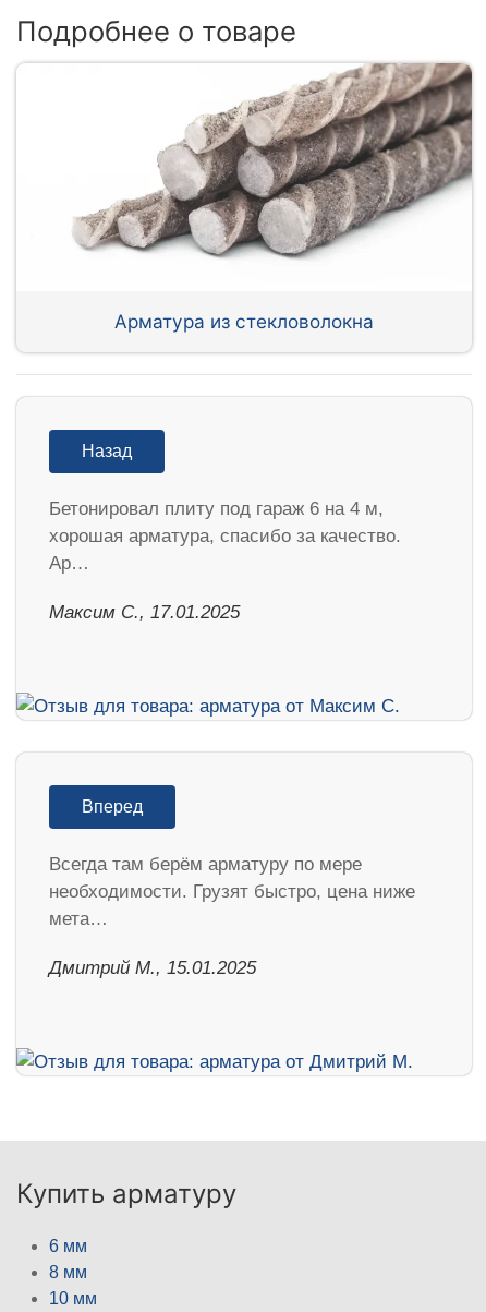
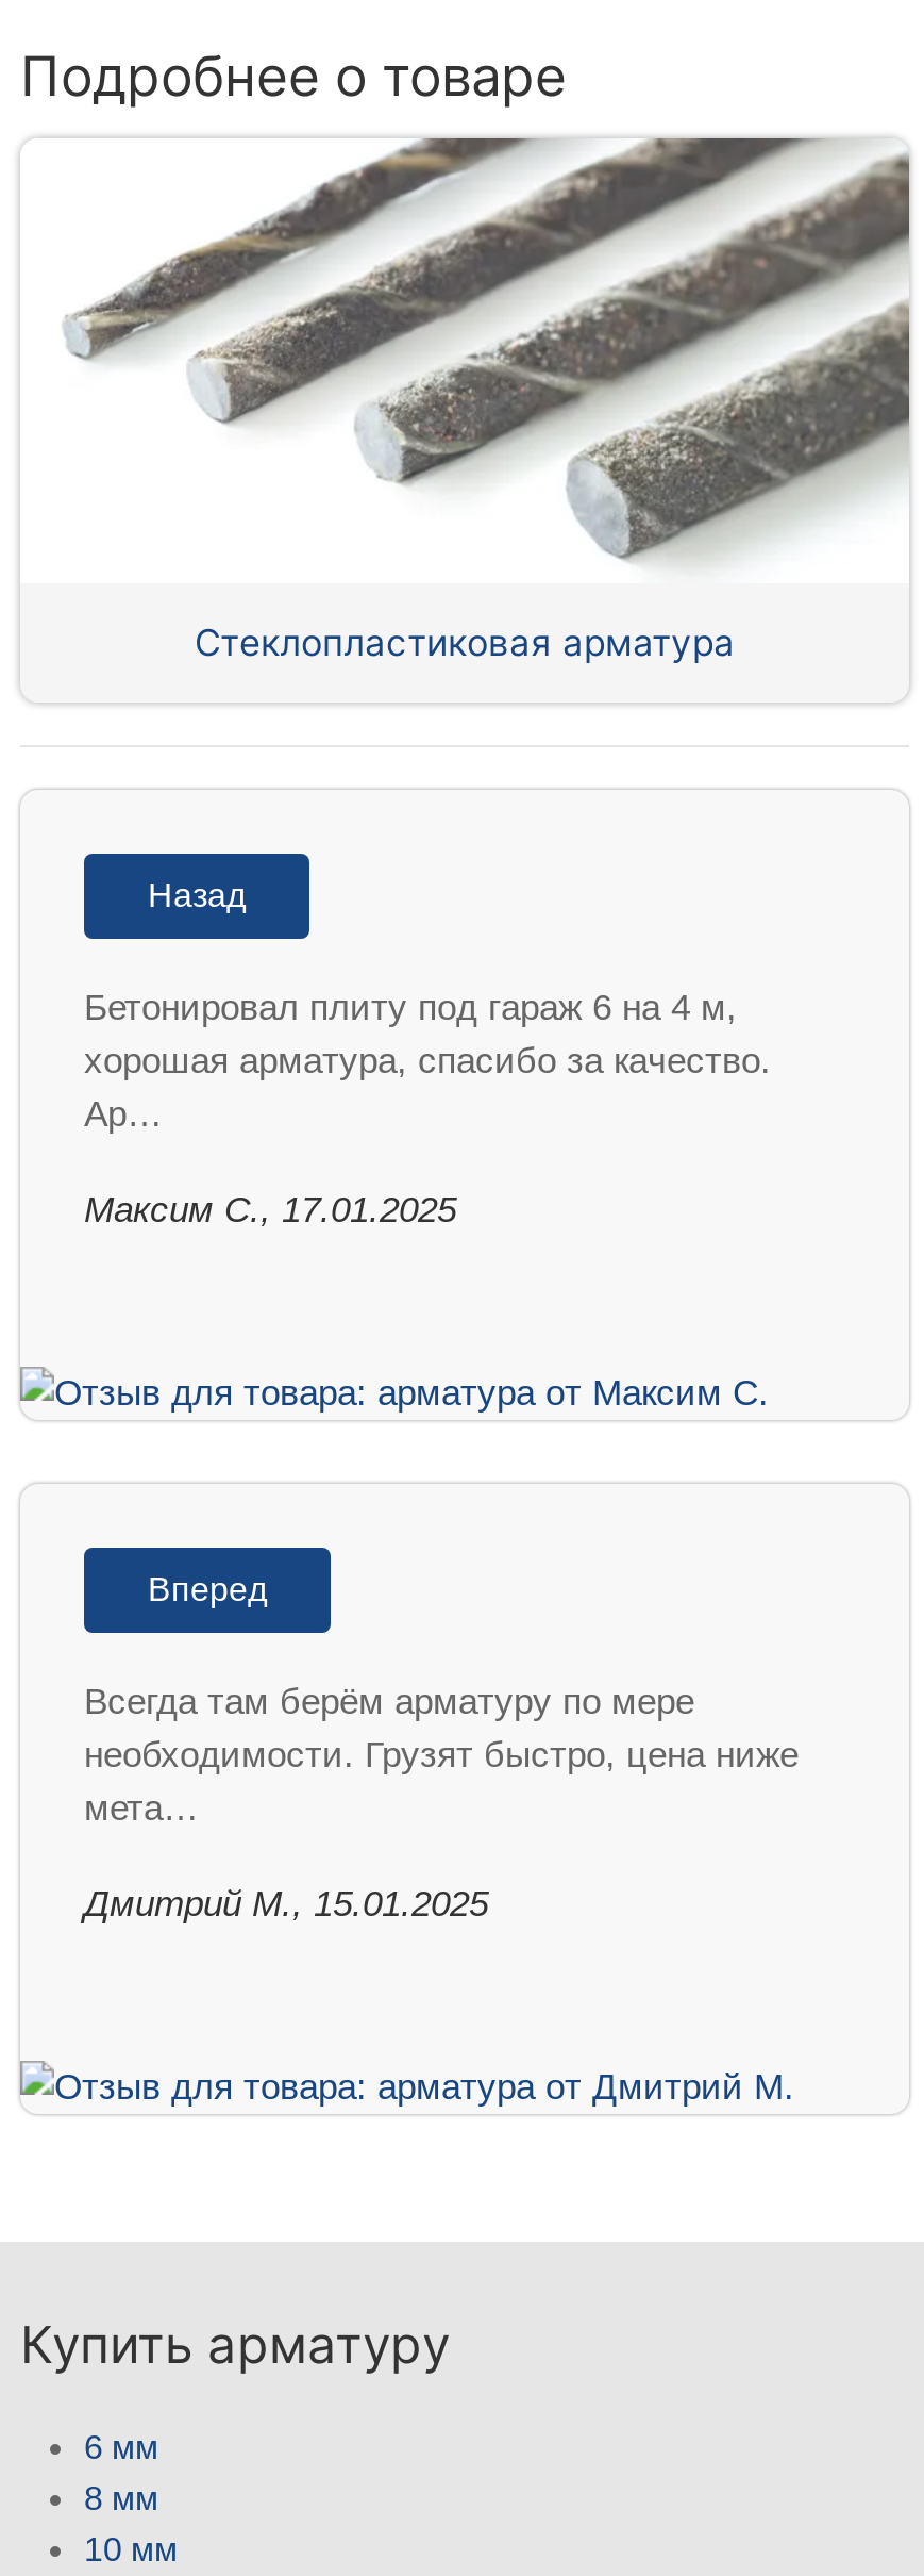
[39,62,473,332] [image] | Арматура из стекловолокна -> [63,136,911,664] [image] | Стеклопластиковая арматура

